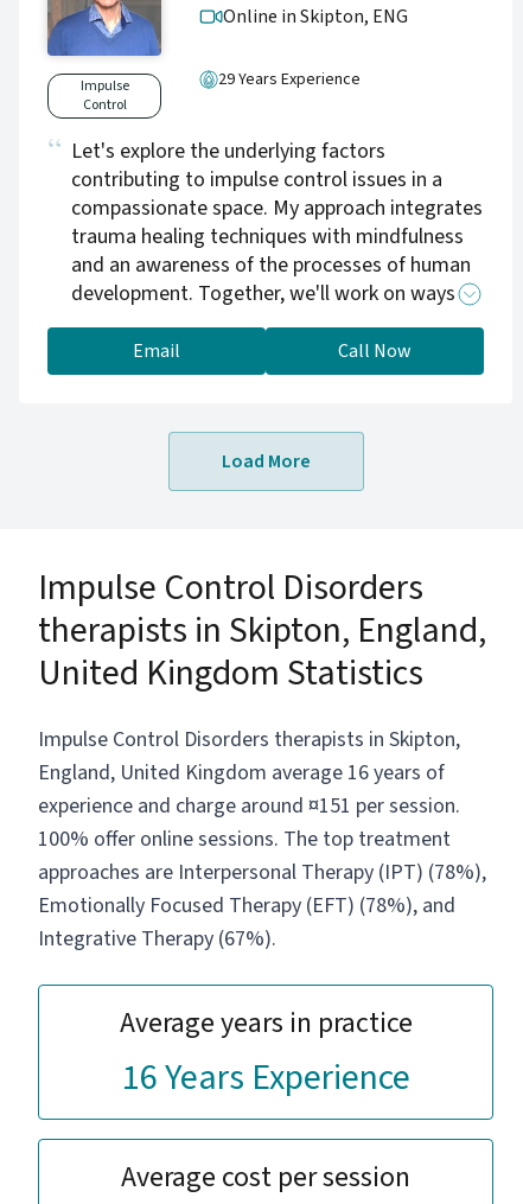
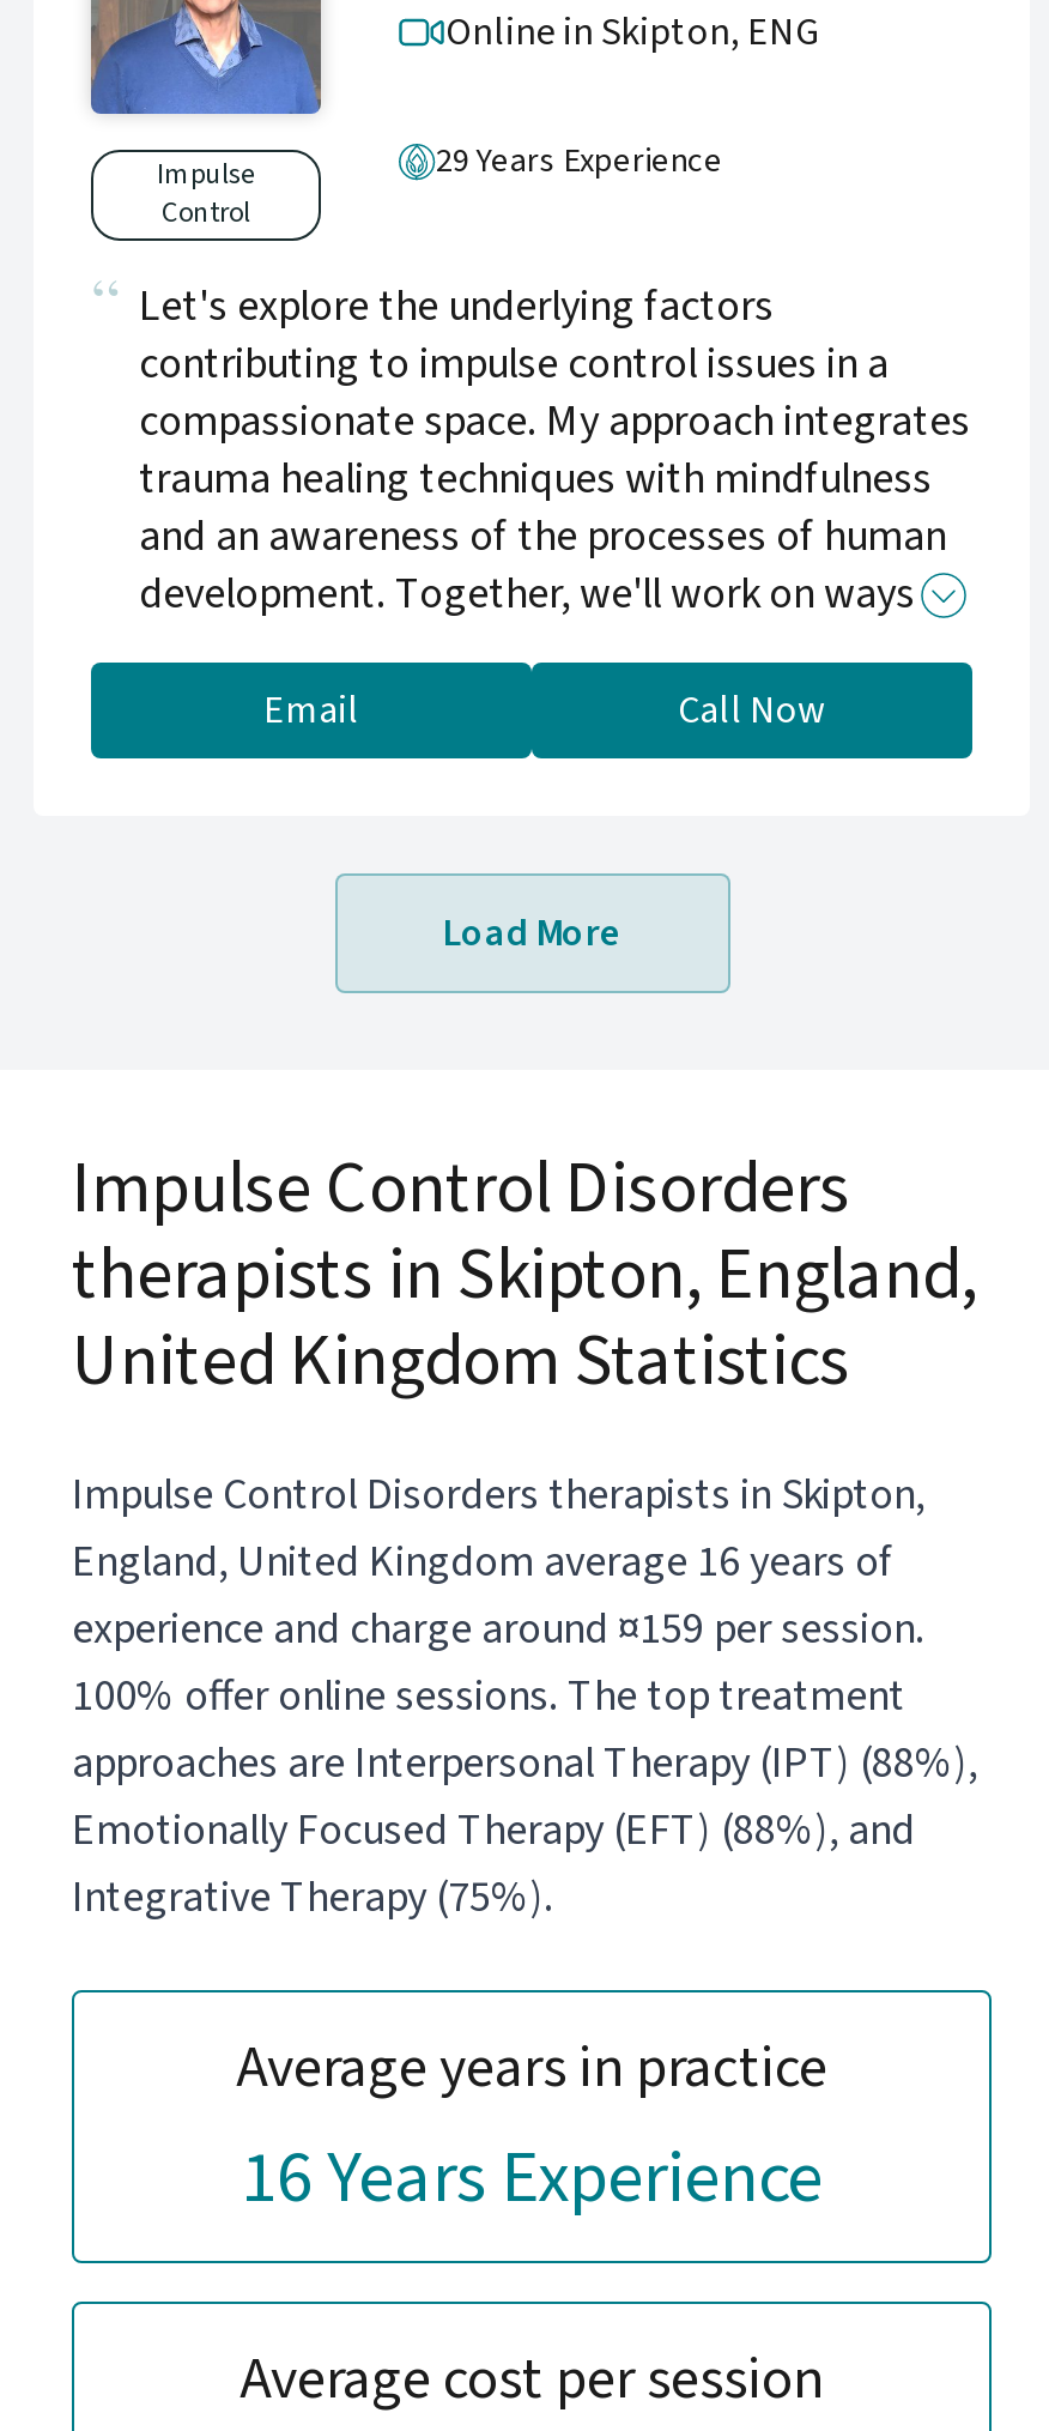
[38,792,460,821] experience and charge around ¤151 per session. -> [72,1599,924,1659] experience and charge around ¤159 per session.
[38,858,486,888] approaches are Interpersonal Therapy (IPT) (78%), -> [72,1733,977,1793] approaches are Interpersonal Therapy (IPT) (88%),
[38,891,455,921] Emotionally Focused Therapy (EFT) (78%), and -> [72,1800,915,1860] Emotionally Focused Therapy (EFT) (88%), and
[38,924,276,954] Integrative Therapy (67%). -> [72,1867,553,1927] Integrative Therapy (75%).

